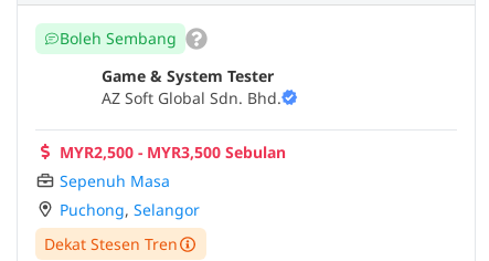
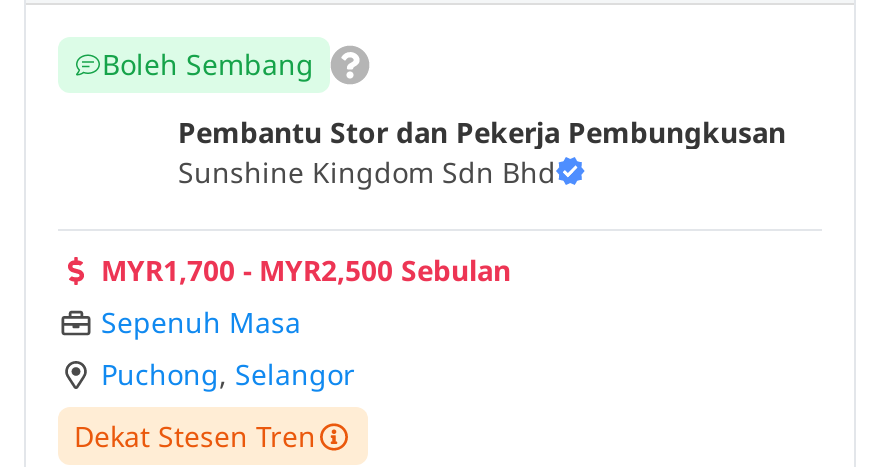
[102,65,281,108] Game & System Tester | AZ Soft Global Sdn. Bhd. -> [178,112,786,190] Pembantu Stor dan Pekerja Pembungkusan | Sunshine Kingdom Sdn Bhd
[55,141,285,162] MYR2,500 - MYR3,500 Sebulan -> [93,250,511,288] MYR1,700 - MYR2,500 Sebulan

